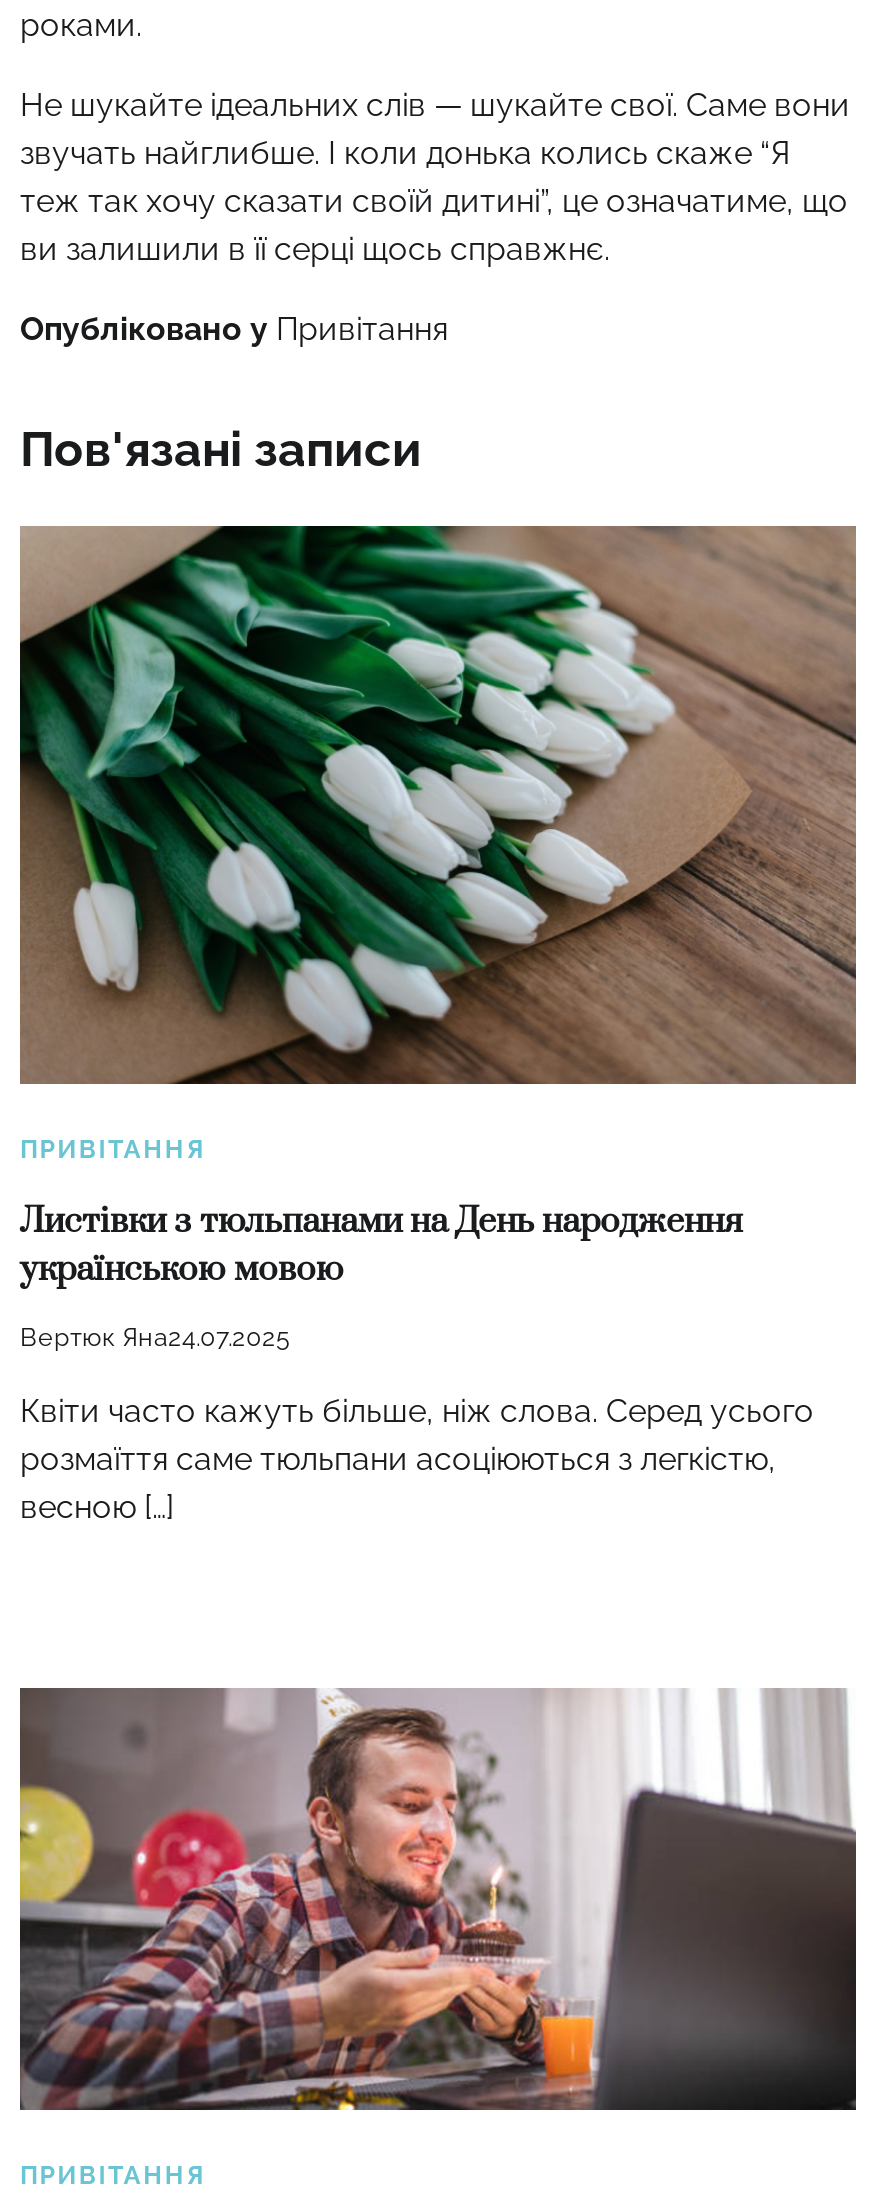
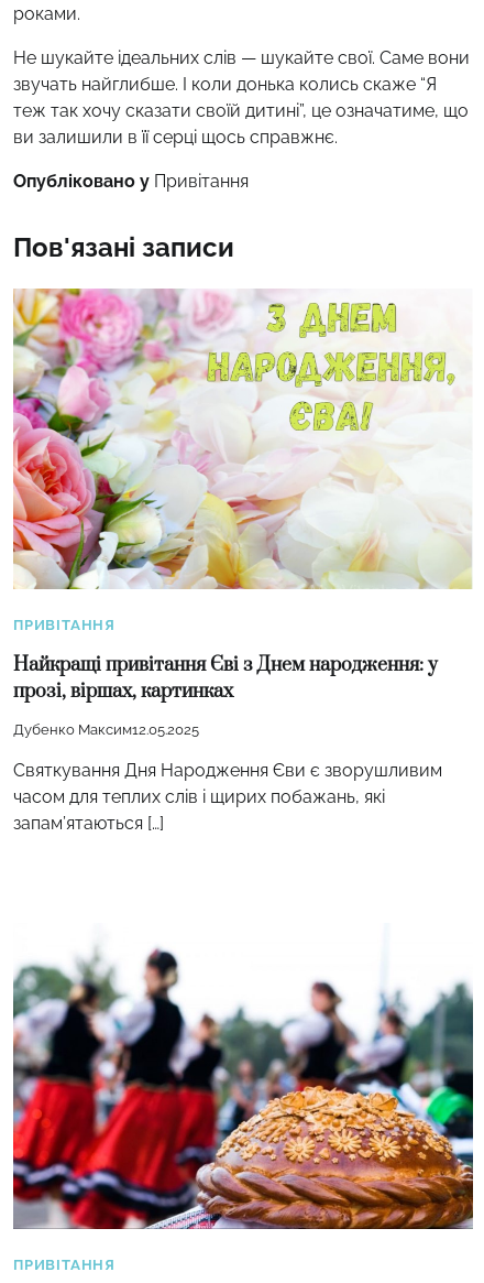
[18,524,858,1086] [image] -> [12,289,473,590] [image]
[20,1200,742,1292] Листівки з тюльпанами на День народження | українською мовою -> [13,654,438,704] Найкращі привітання Єві з Днем народження: у | прозі, віршах, картинках
[20,1322,290,1352] Вертюк Яна24.07.2025 -> [13,721,199,738] Дубенко Максим12.05.2025
[20,1392,814,1526] Квіти часто кажуть більше, ніж слова. Серед усього | розмаїття саме тюльпани асоціюються з легкістю, | весною […] -> [13,760,442,833] Святкування Дня Народження Єви є зворушливим | часом для теплих слів і щирих побажань, які | запам’ятаються […]
[18,1686,856,2112] [image] -> [12,946,473,1230] [image]

